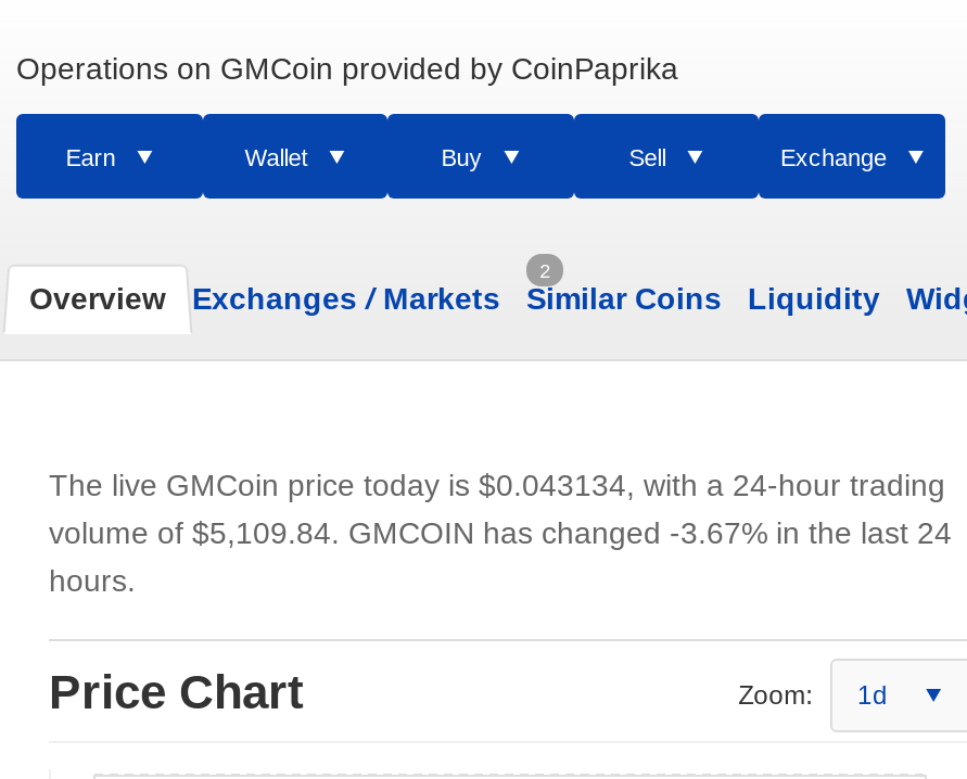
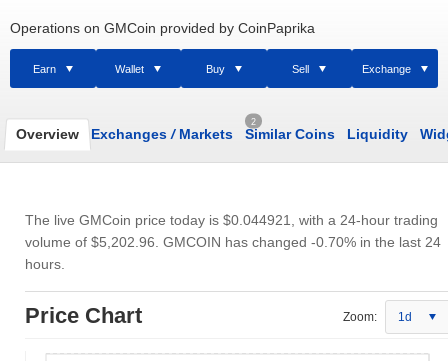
[49,468,945,502] The live GMCoin price today is $0.043134, with a 24-hour trading -> [25,212,438,228] The live GMCoin price today is $0.044921, with a 24-hour trading
[49,515,952,550] volume of $5,109.84. GMCOIN has changed -3.67% in the last 24 -> [25,234,441,250] volume of $5,202.96. GMCOIN has changed -0.70% in the last 24

